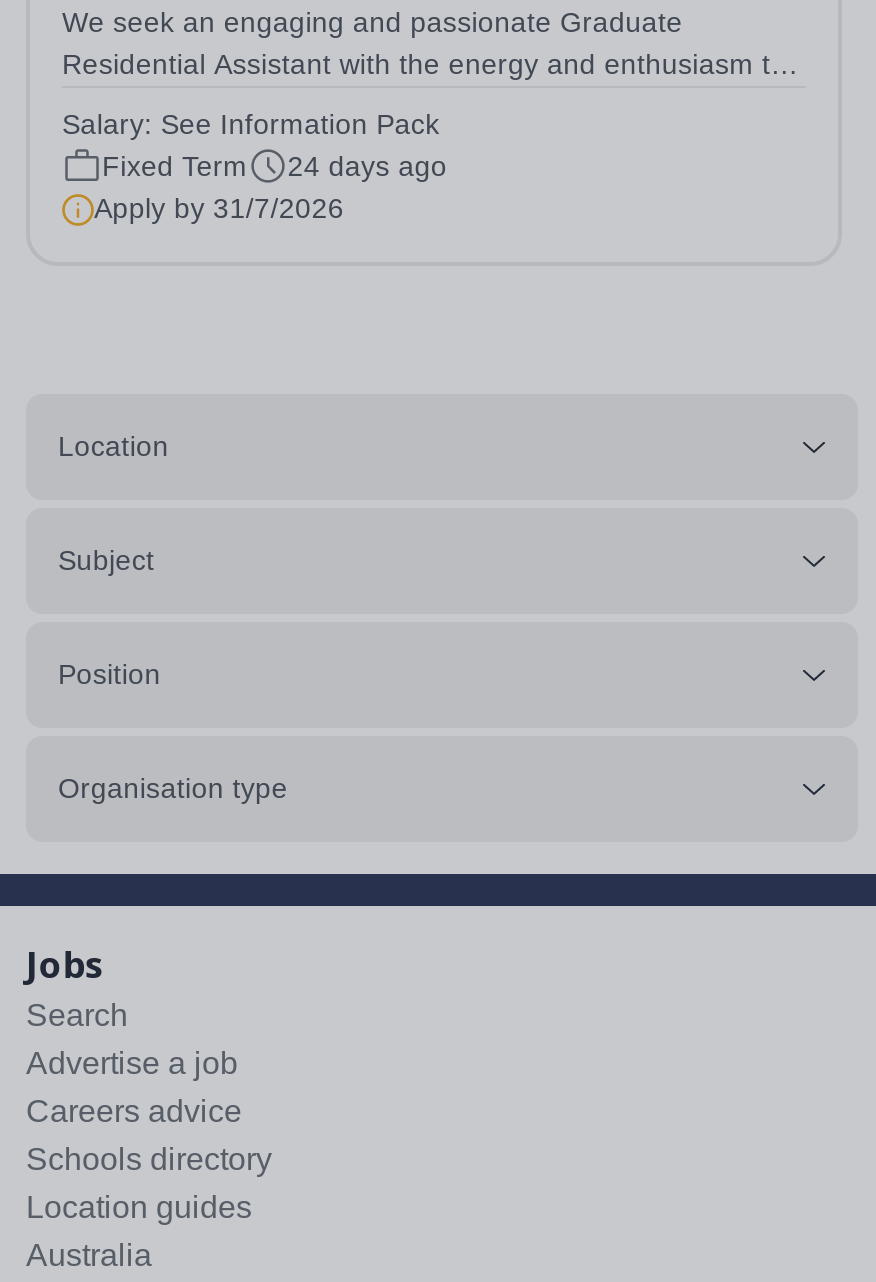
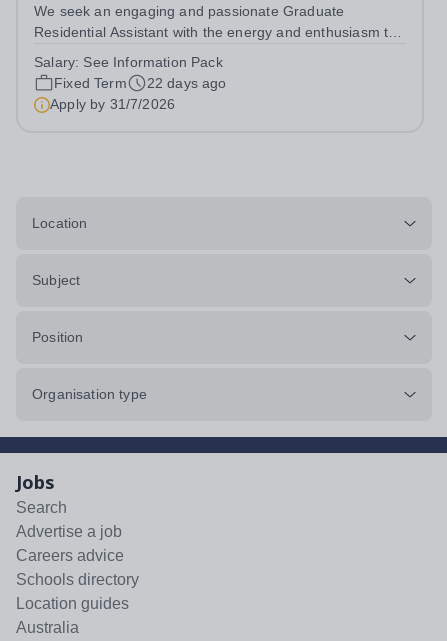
[102,150,447,182] Fixed Term 24 days ago -> [54,75,227,91] Fixed Term 22 days ago

